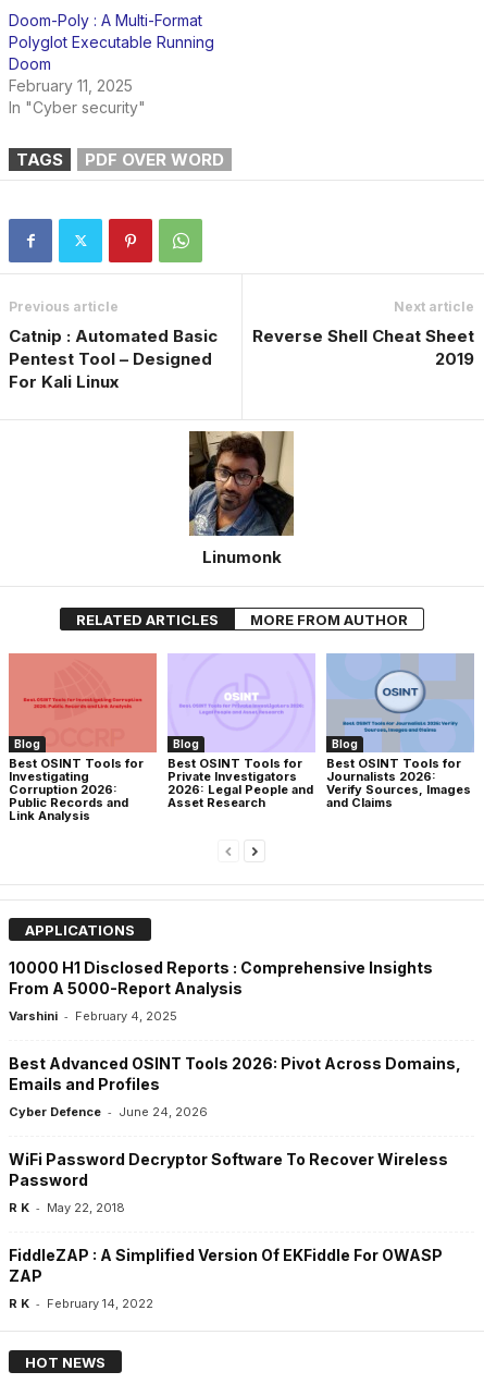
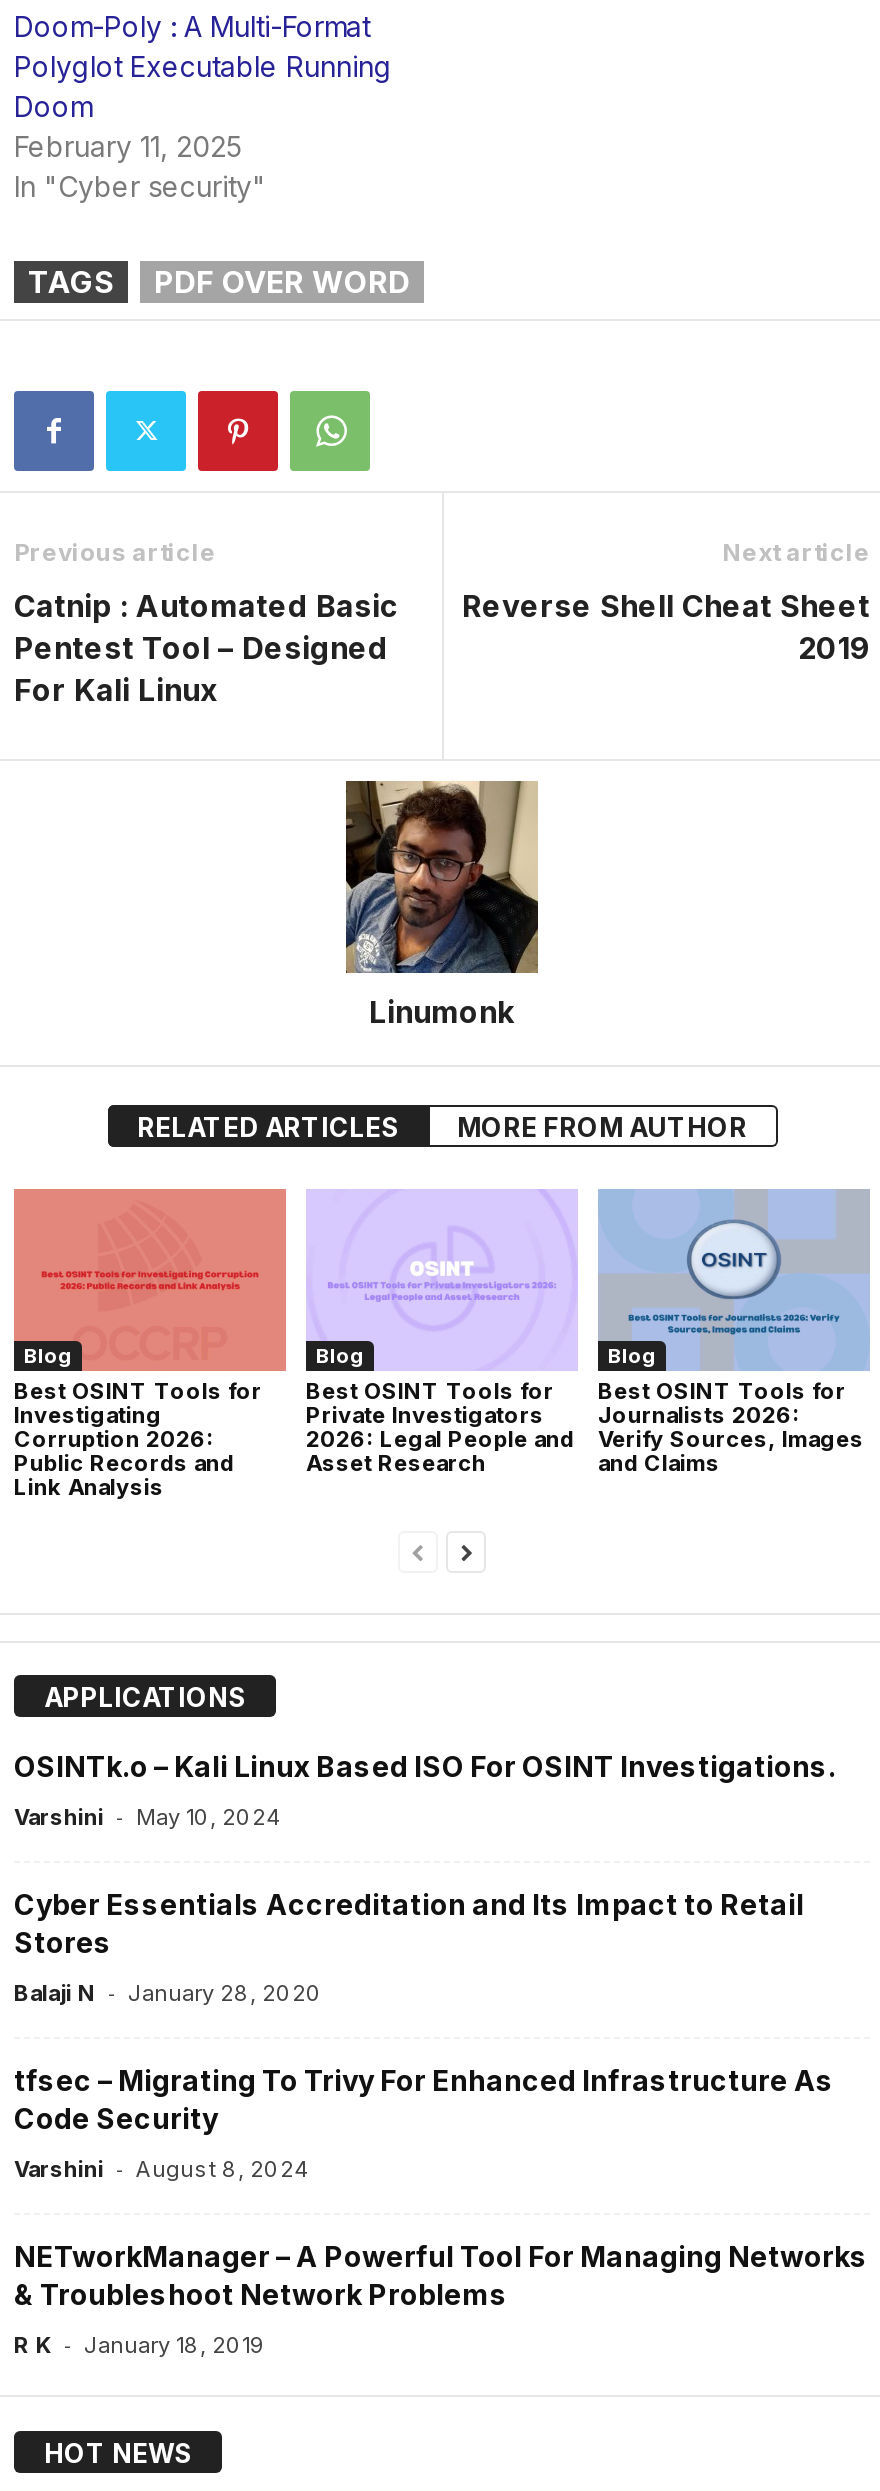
[9,958,433,998] 10000 H1 Disclosed Reports : Comprehensive Insights | From A 5000-Report Analysis -> [14,1749,836,1783] OSINTk.o – Kali Linux Based ISO For OSINT Investigations.
[9,1007,177,1024] Varshini - February 4, 2025 -> [14,1801,282,1831] Varshini - May 10, 2024
[9,1054,461,1093] Best Advanced OSINT Tools 2026: Pivot Across Domains, | Emails and Profiles -> [14,1887,804,1959] Cyber Essentials Accreditation and Its Impact to Retail | Stores
[9,1103,208,1120] Cyber Defence - June 24, 2026 -> [14,1977,322,2007] Balaji N - January 28, 2020
[9,1150,448,1189] WiFi Password Decryptor Software To Recover Wireless | Password -> [14,2063,834,2135] tfsec – Migrating To Trivy For Enhanced Infrastructure As | Code Security
[9,1199,125,1215] R K - May 22, 2018 -> [14,2153,310,2183] Varshini - August 8, 2024
[9,1246,443,1285] FiddleZAP : A Simplified Version Of EKFiddle For OWASP | ZAP -> [14,2239,868,2311] NETworkManager – A Powerful Tool For Managing Networks | & Troubleshoot Network Problems
[9,1295,153,1311] R K - February 14, 2022 -> [14,2329,266,2359] R K - January 18, 2019

